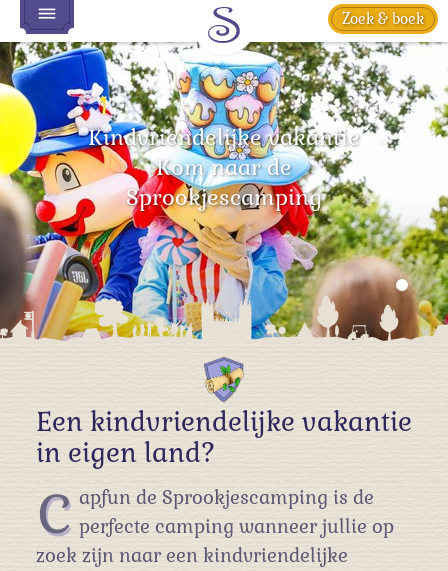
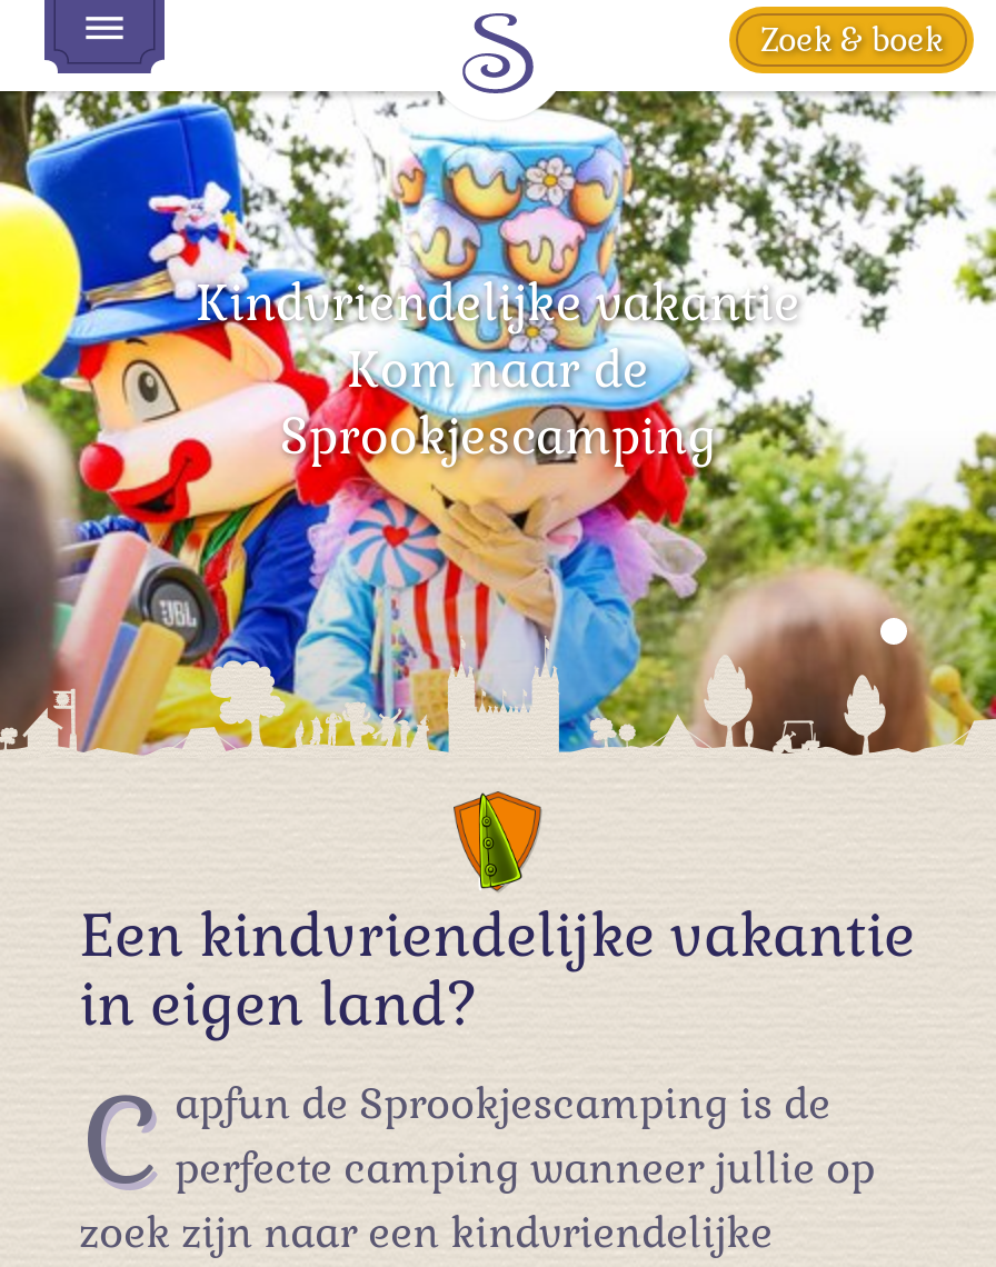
[204,357,244,402] [image] -> [454,791,542,891] [image]

